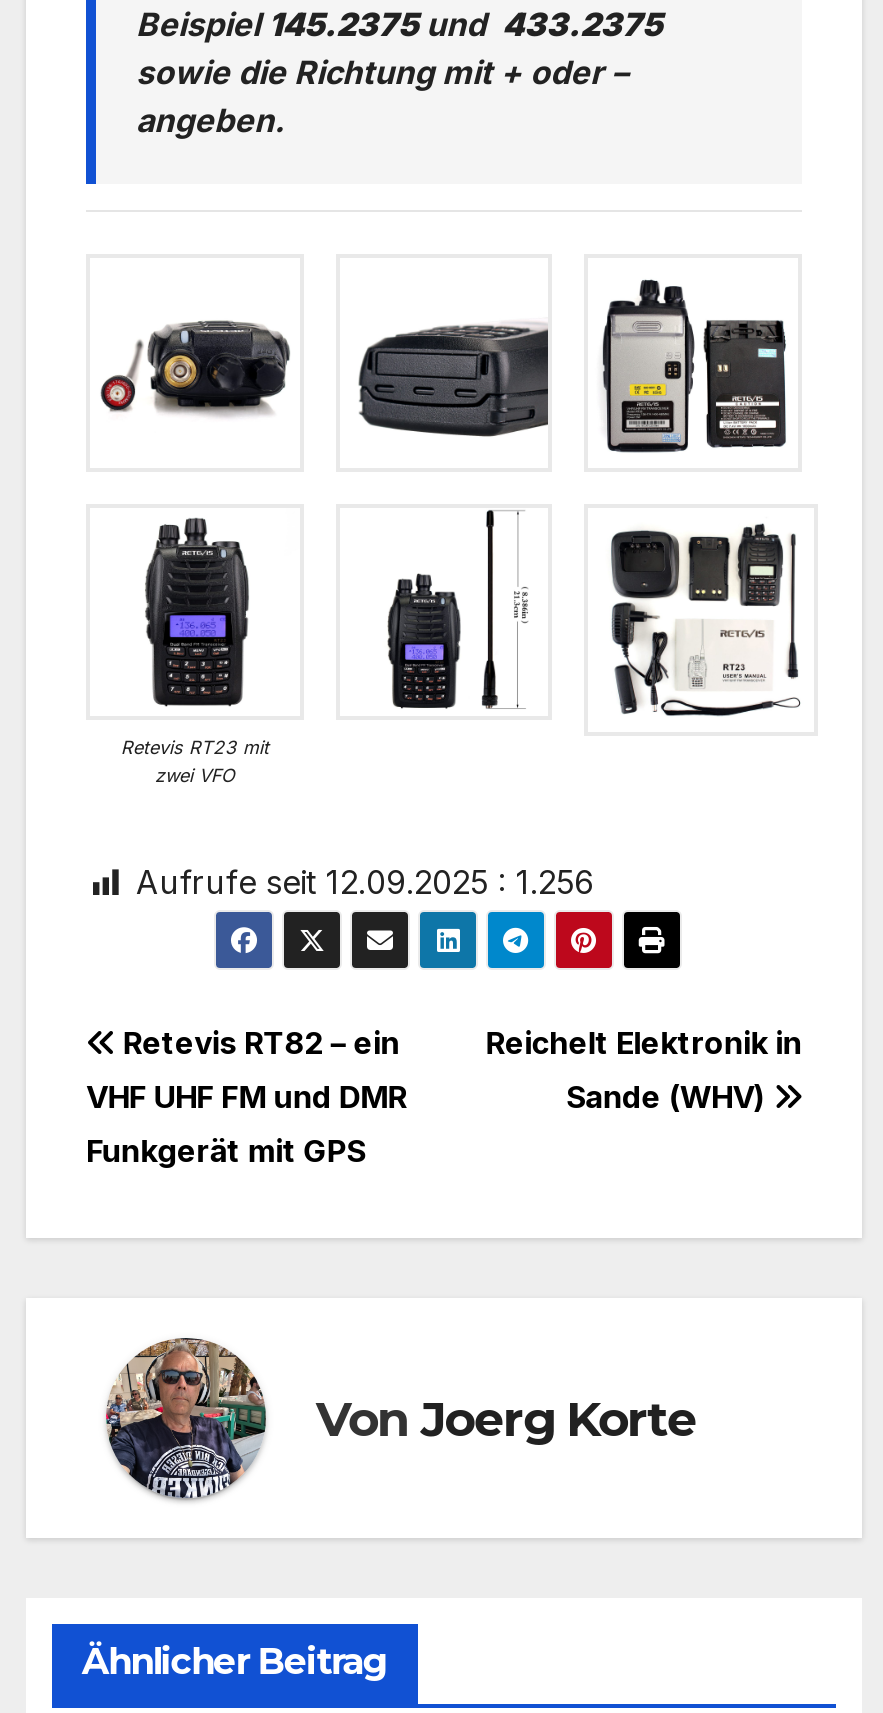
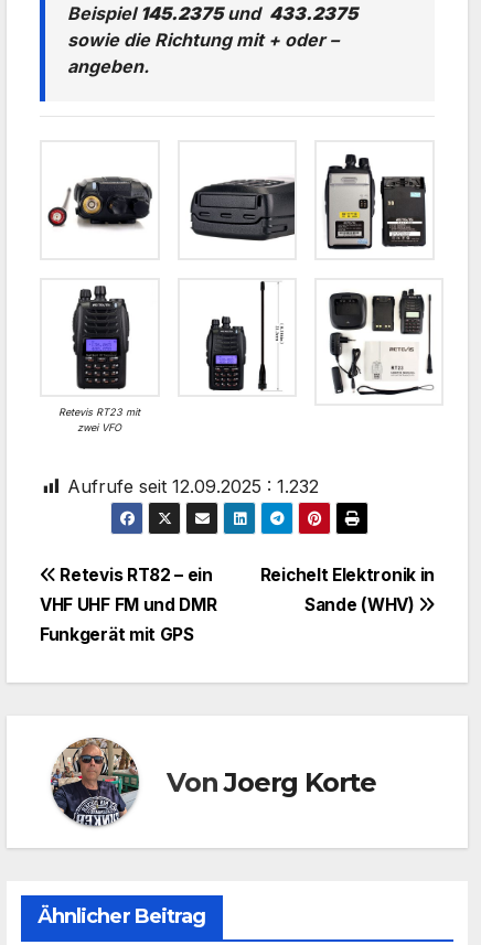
[136,863,594,903] Aufrufe seit 12.09.2025 : 1.256 -> [67,476,319,498] Aufrufe seit 12.09.2025 : 1.232

